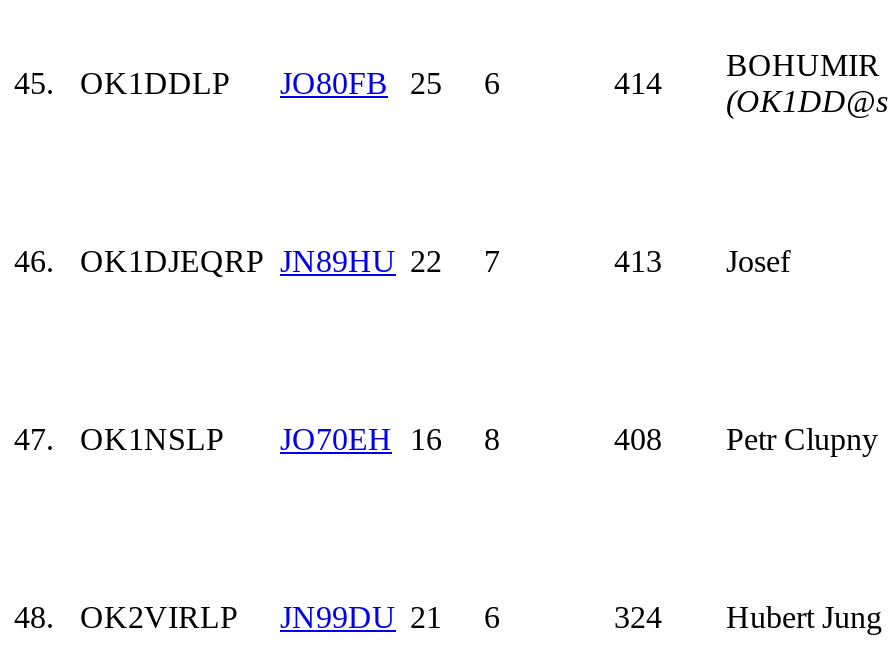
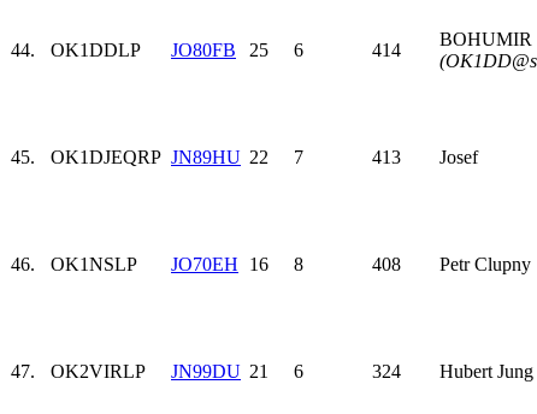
[14,65,500,99] 45. OK1DDLP JO80FB 25 6 -> [11,39,303,60] 44. OK1DDLP JO80FB 25 6
[14,243,500,277] 46. OK1DJEQRP JN89HU 22 7 -> [11,146,303,167] 45. OK1DJEQRP JN89HU 22 7
[14,421,500,455] 47. OK1NSLP JO70EH 16 8 -> [11,254,303,274] 46. OK1NSLP JO70EH 16 8
[14,599,500,633] 48. OK2VIRLP JN99DU 21 6 -> [11,361,303,381] 47. OK2VIRLP JN99DU 21 6

